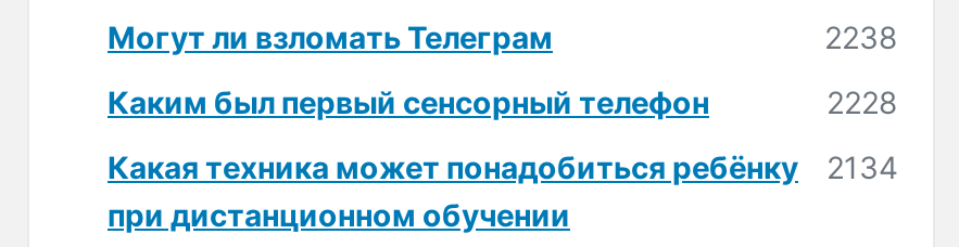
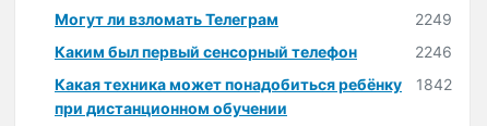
[824,19,898,56] 2238 -> [415,10,452,28] 2249
[826,84,898,121] 2228 -> [415,43,452,61] 2246
[108,149,898,186] Какая техника может понадобиться ребёнку 2134 -> [55,75,452,94] Какая техника может понадобиться ребёнку 1842

